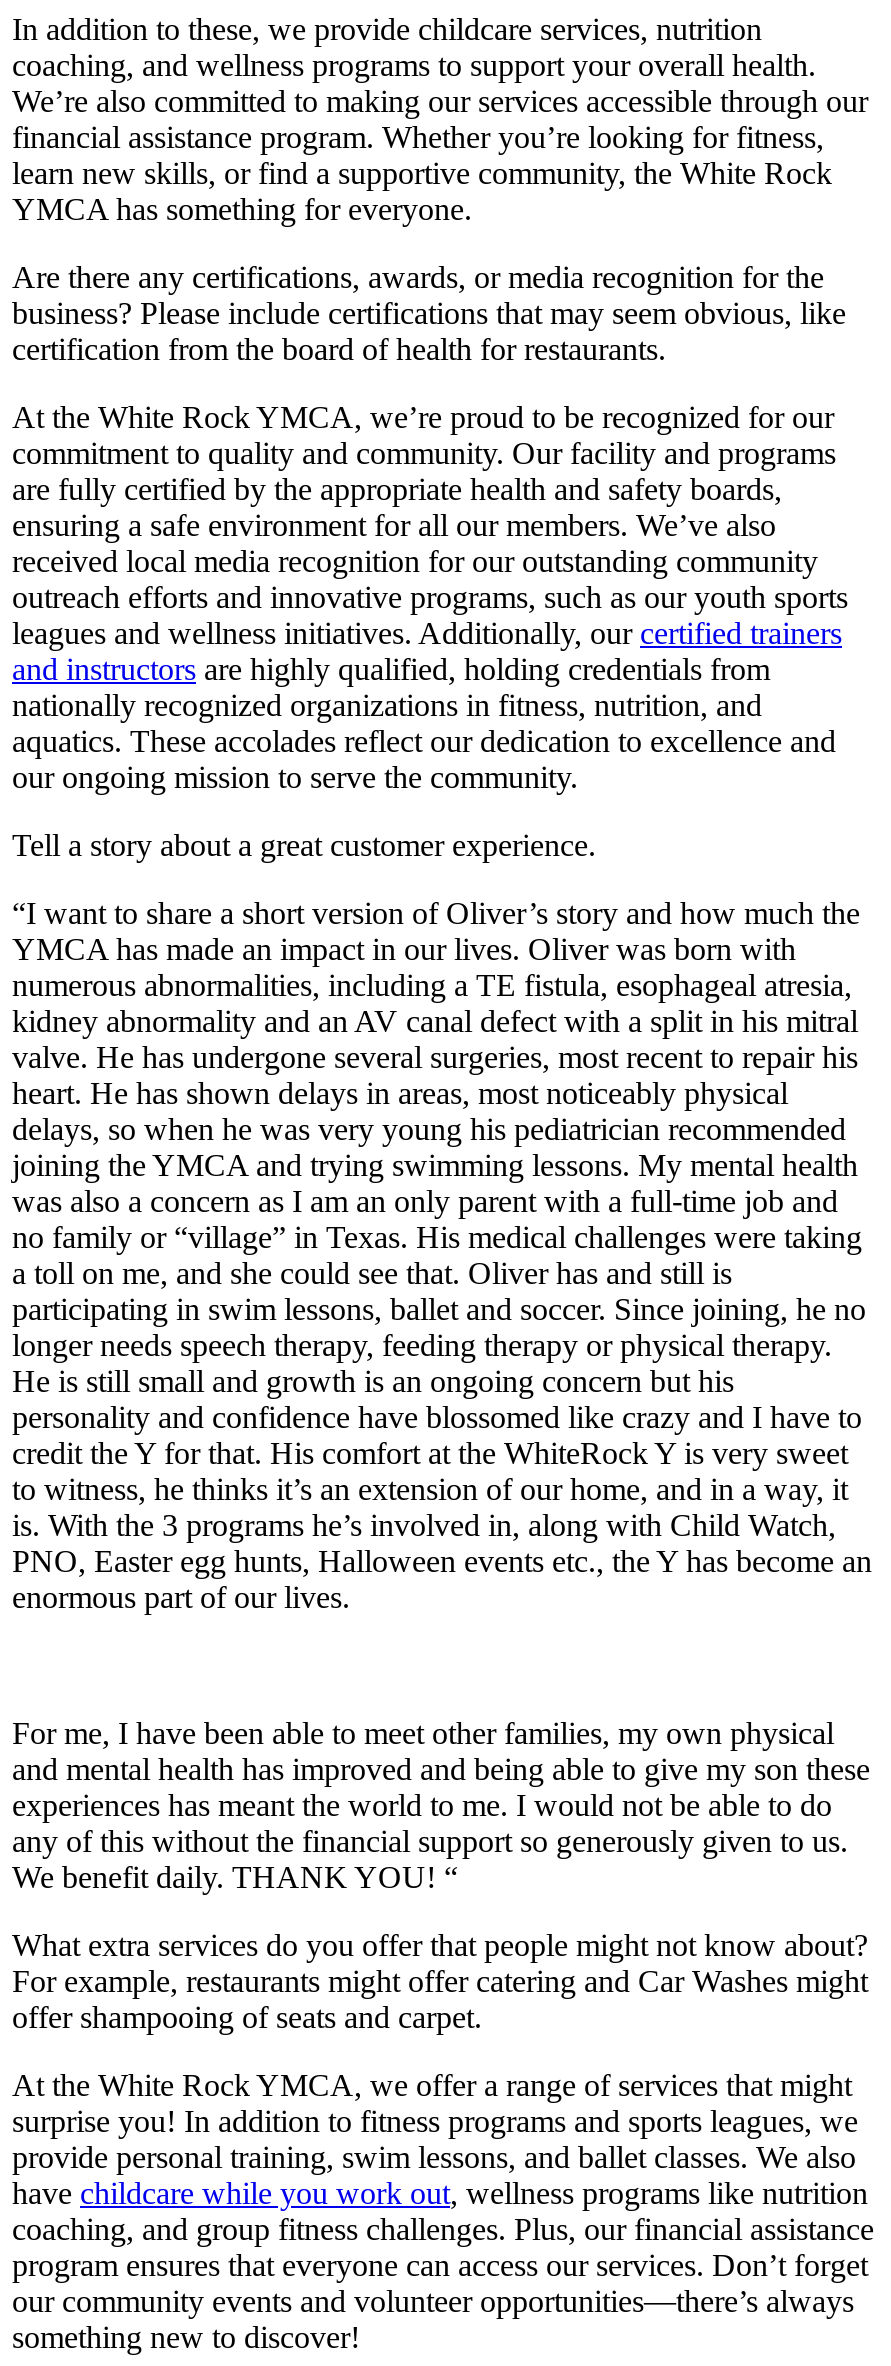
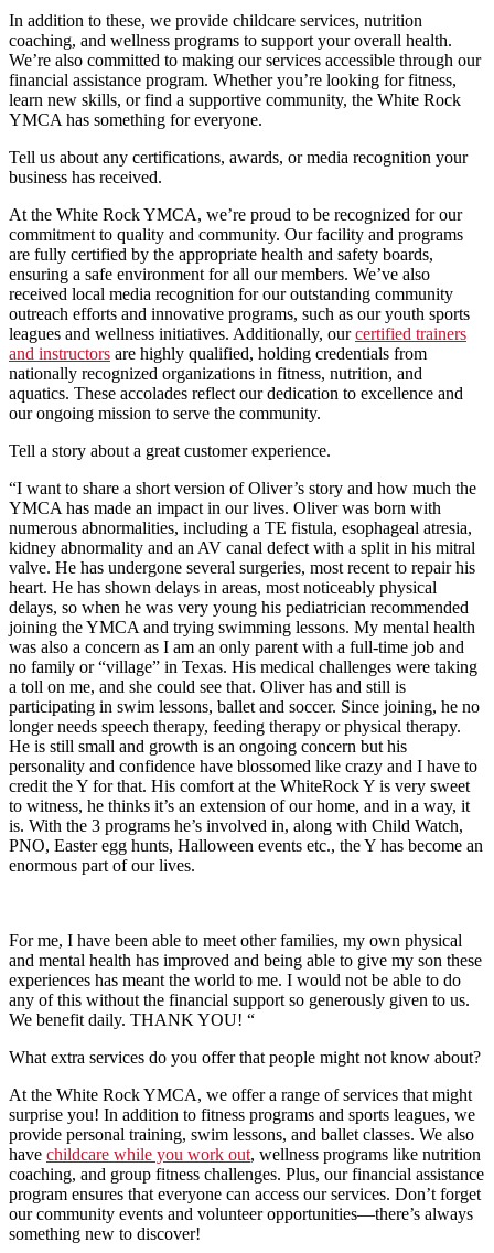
[12,259,846,365] Are there any certifications, awards, or media recognition for the | business? Please include certifications that may seem obvious, like | certification from the board of health for restaurants. -> [9,147,468,186] Tell us about any certifications, awards, or media recognition your | business has received.
[12,1963,868,2033] For example, restaurants might offer catering and Car Washes might | offer shampooing of seats and carpet. -> none

